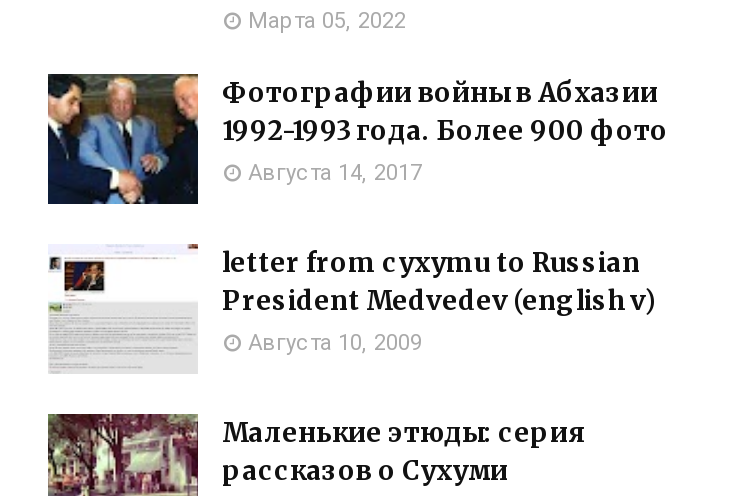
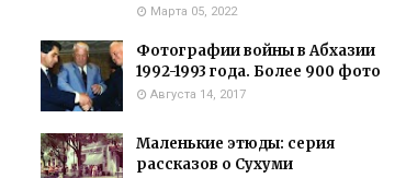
[48,244,656,374] [image] | letter from cyxymu to Russian | President Medvedev (english v) | Августа 10, 2009 -> none

